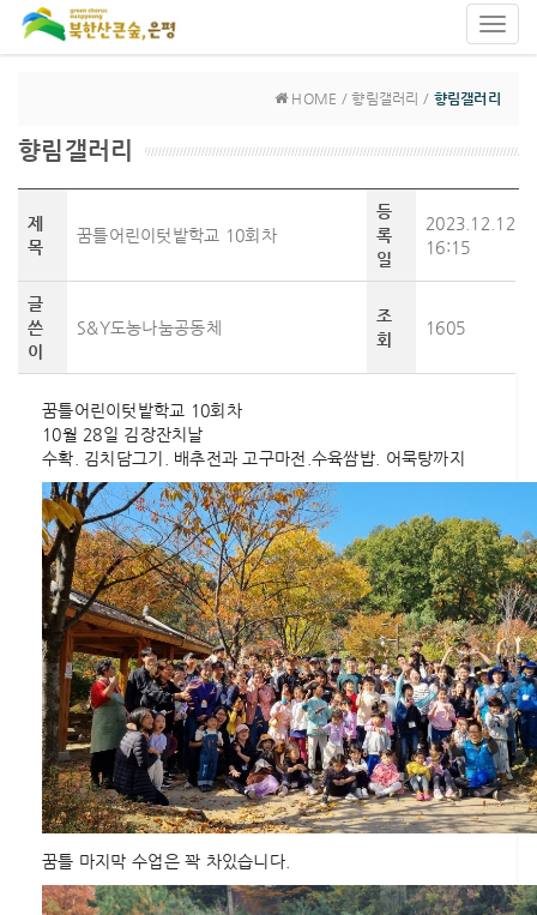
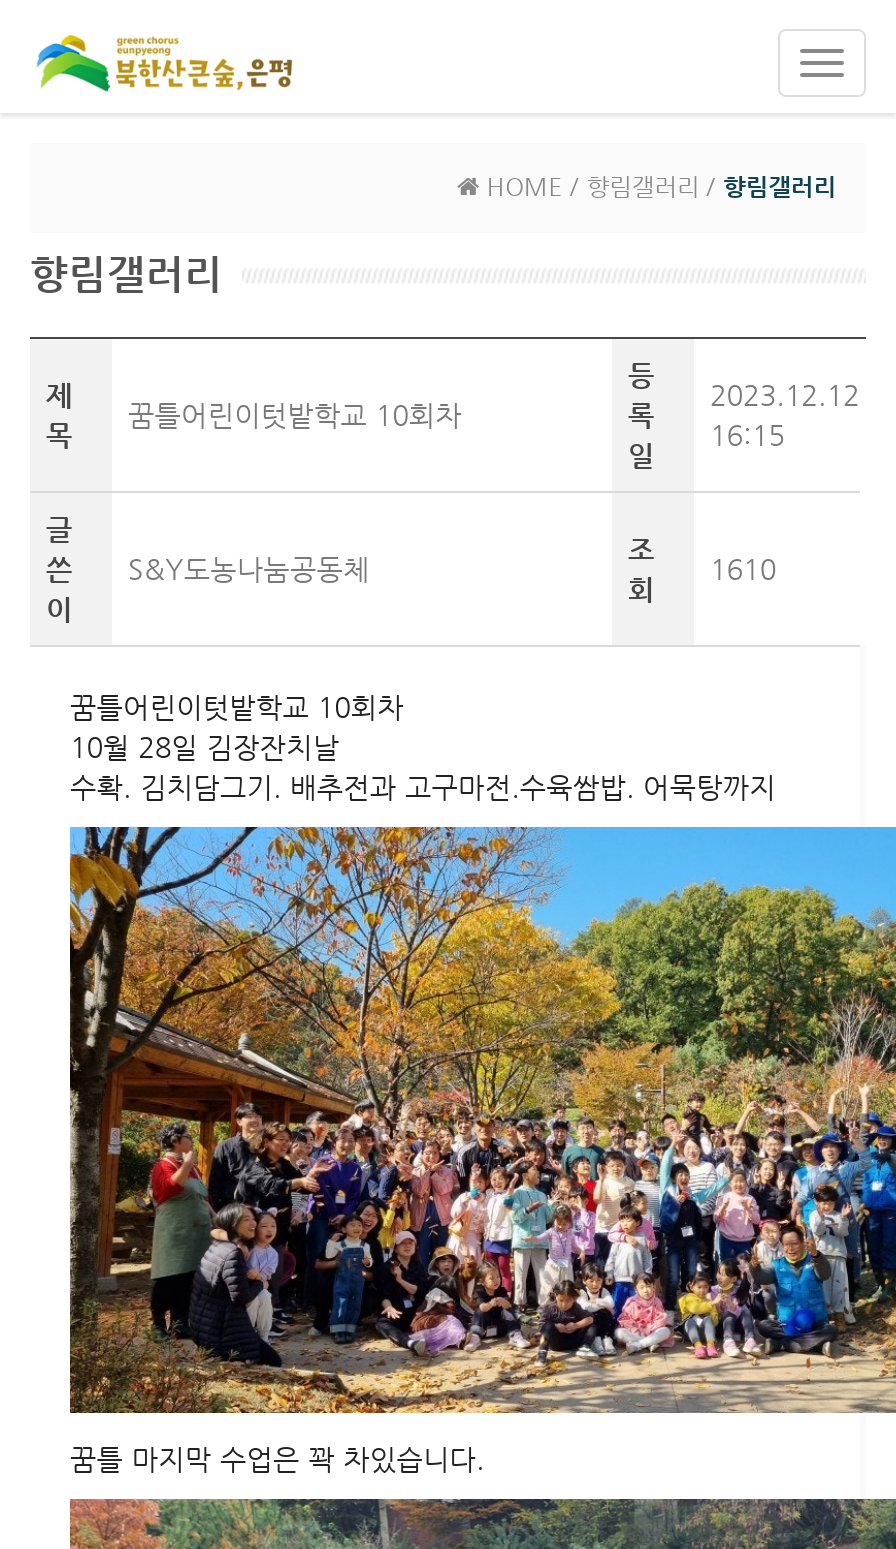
[426,318,465,337] 1605 -> [710,553,776,585] 1610

